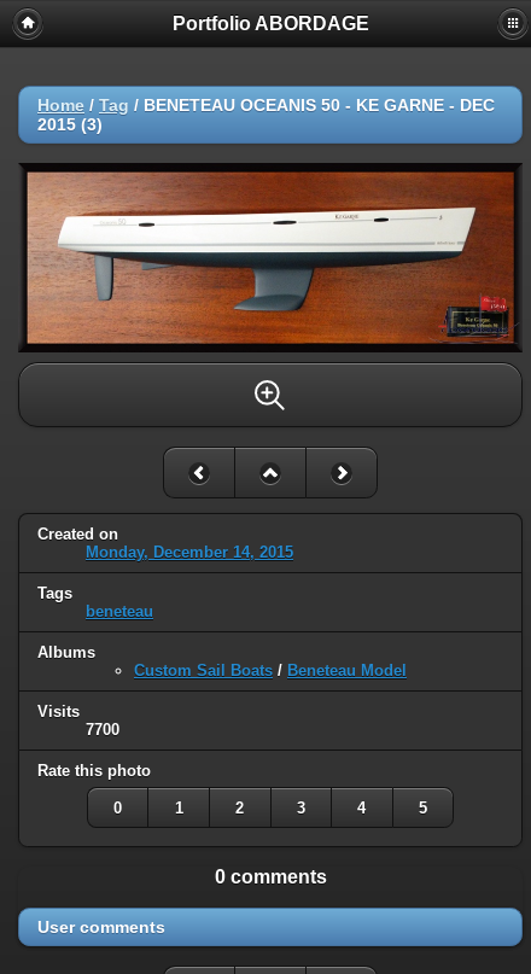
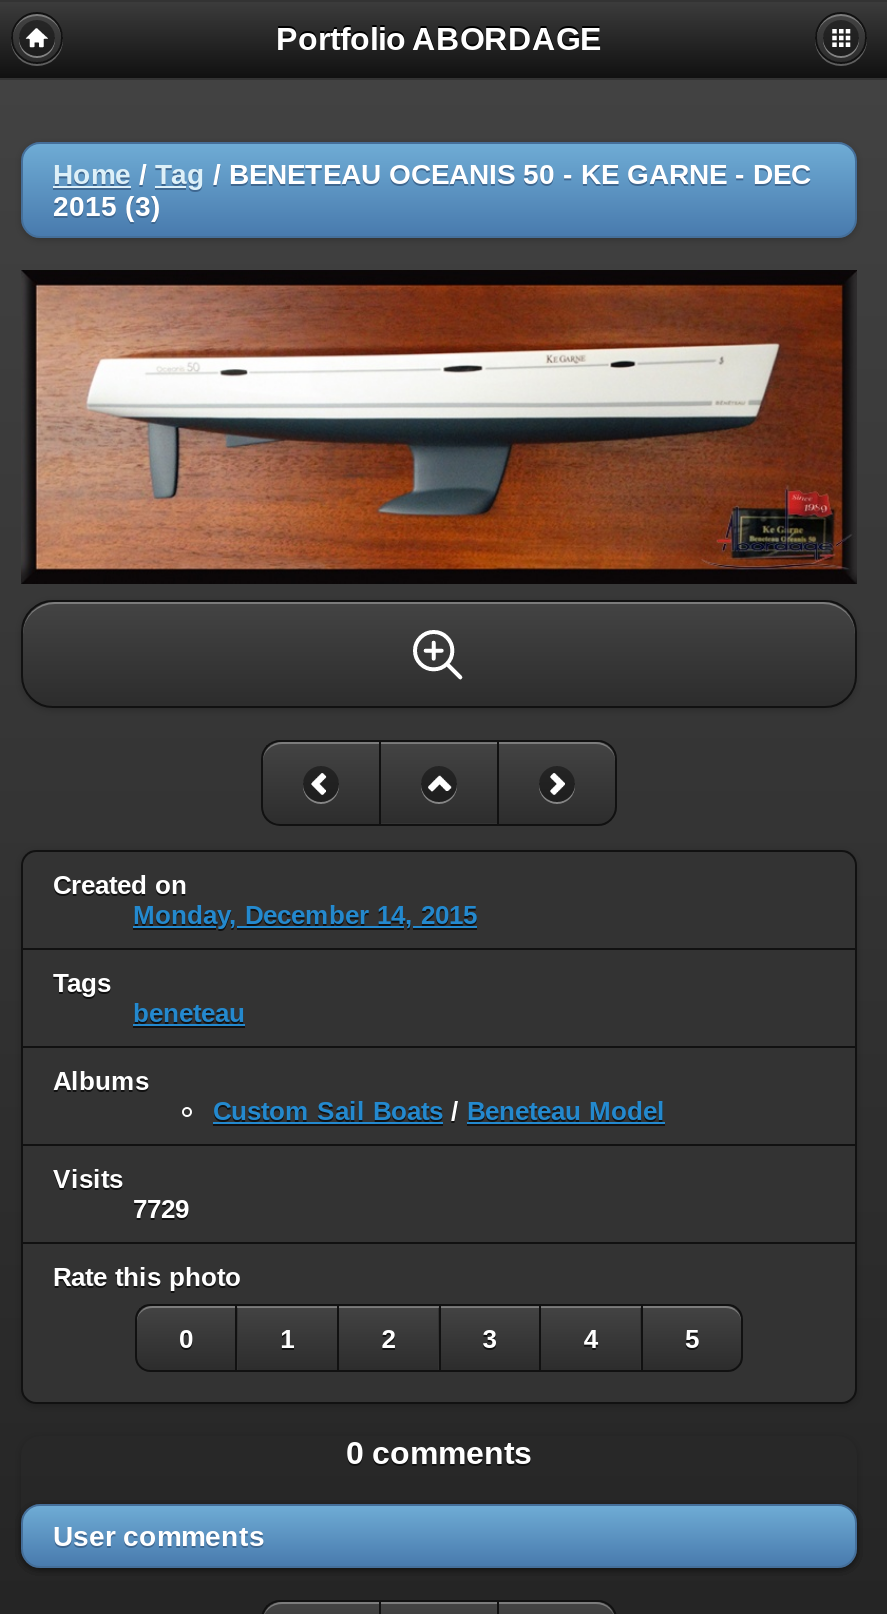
[86,721,119,739] 7700 -> [133,1194,189,1224] 7729

